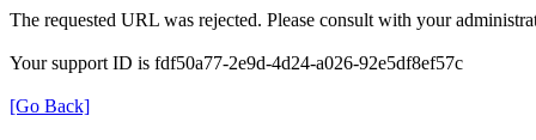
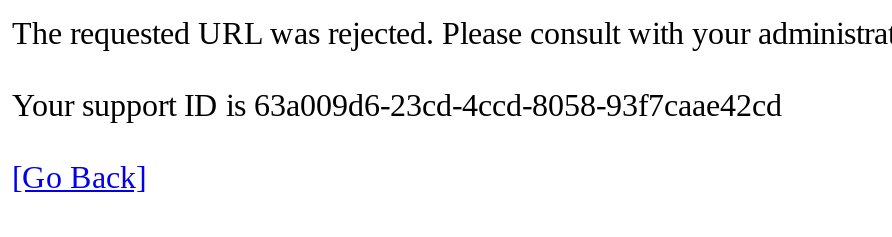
[10,53,463,73] Your support ID is fdf50a77-2e9d-4d24-a026-92e5df8ef57c -> [12,88,782,122] Your support ID is 63a009d6-23cd-4ccd-8058-93f7caae42cd

